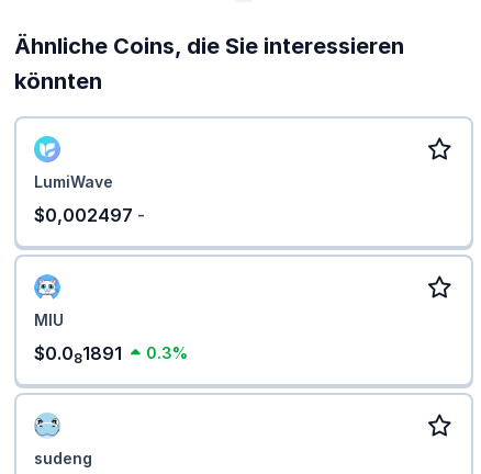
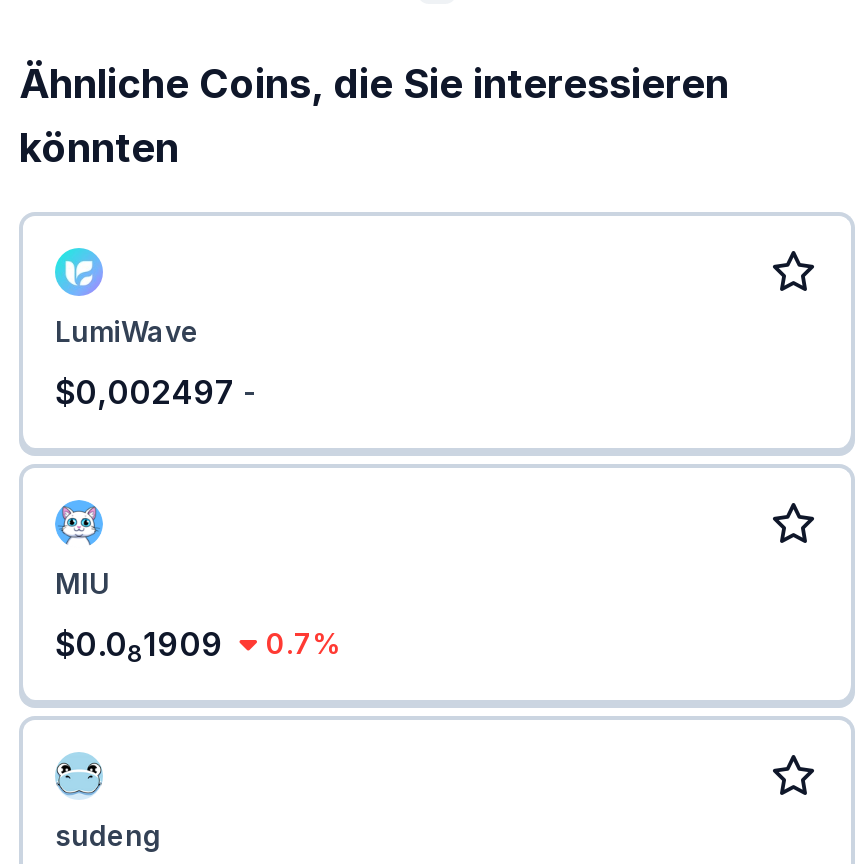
[34,343,122,367] $0.081891 -> [55,624,223,668] $0.081909
[146,344,187,362] 0.3% -> [266,626,340,660] 0.7%

